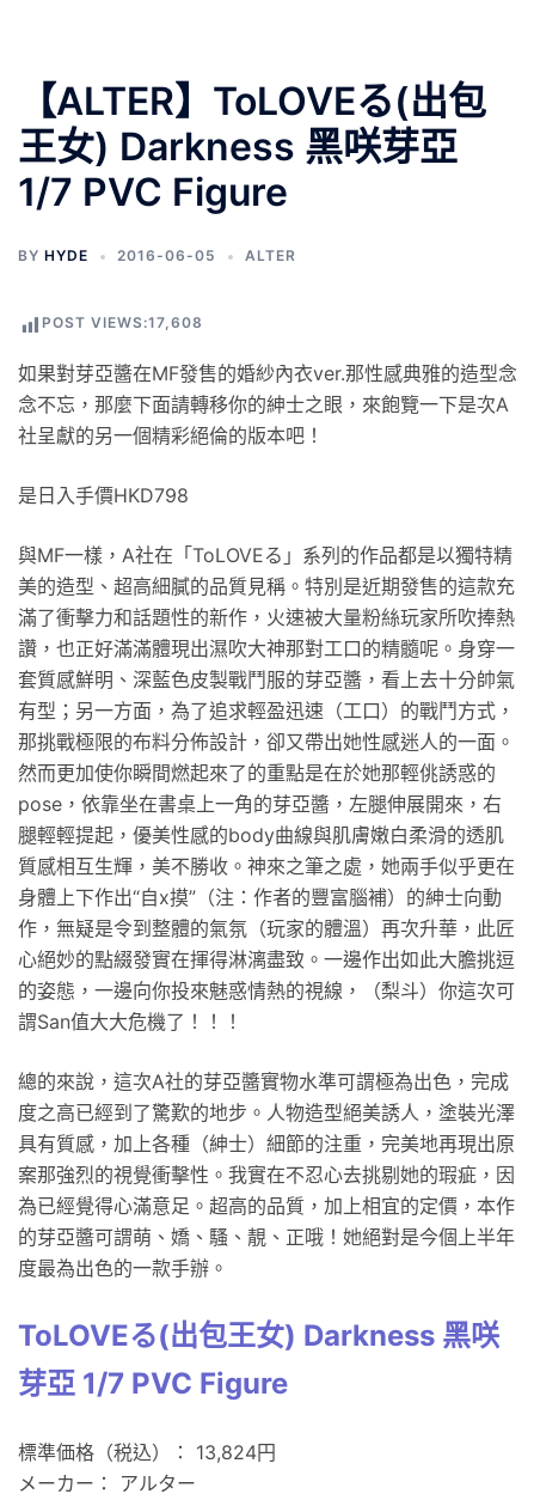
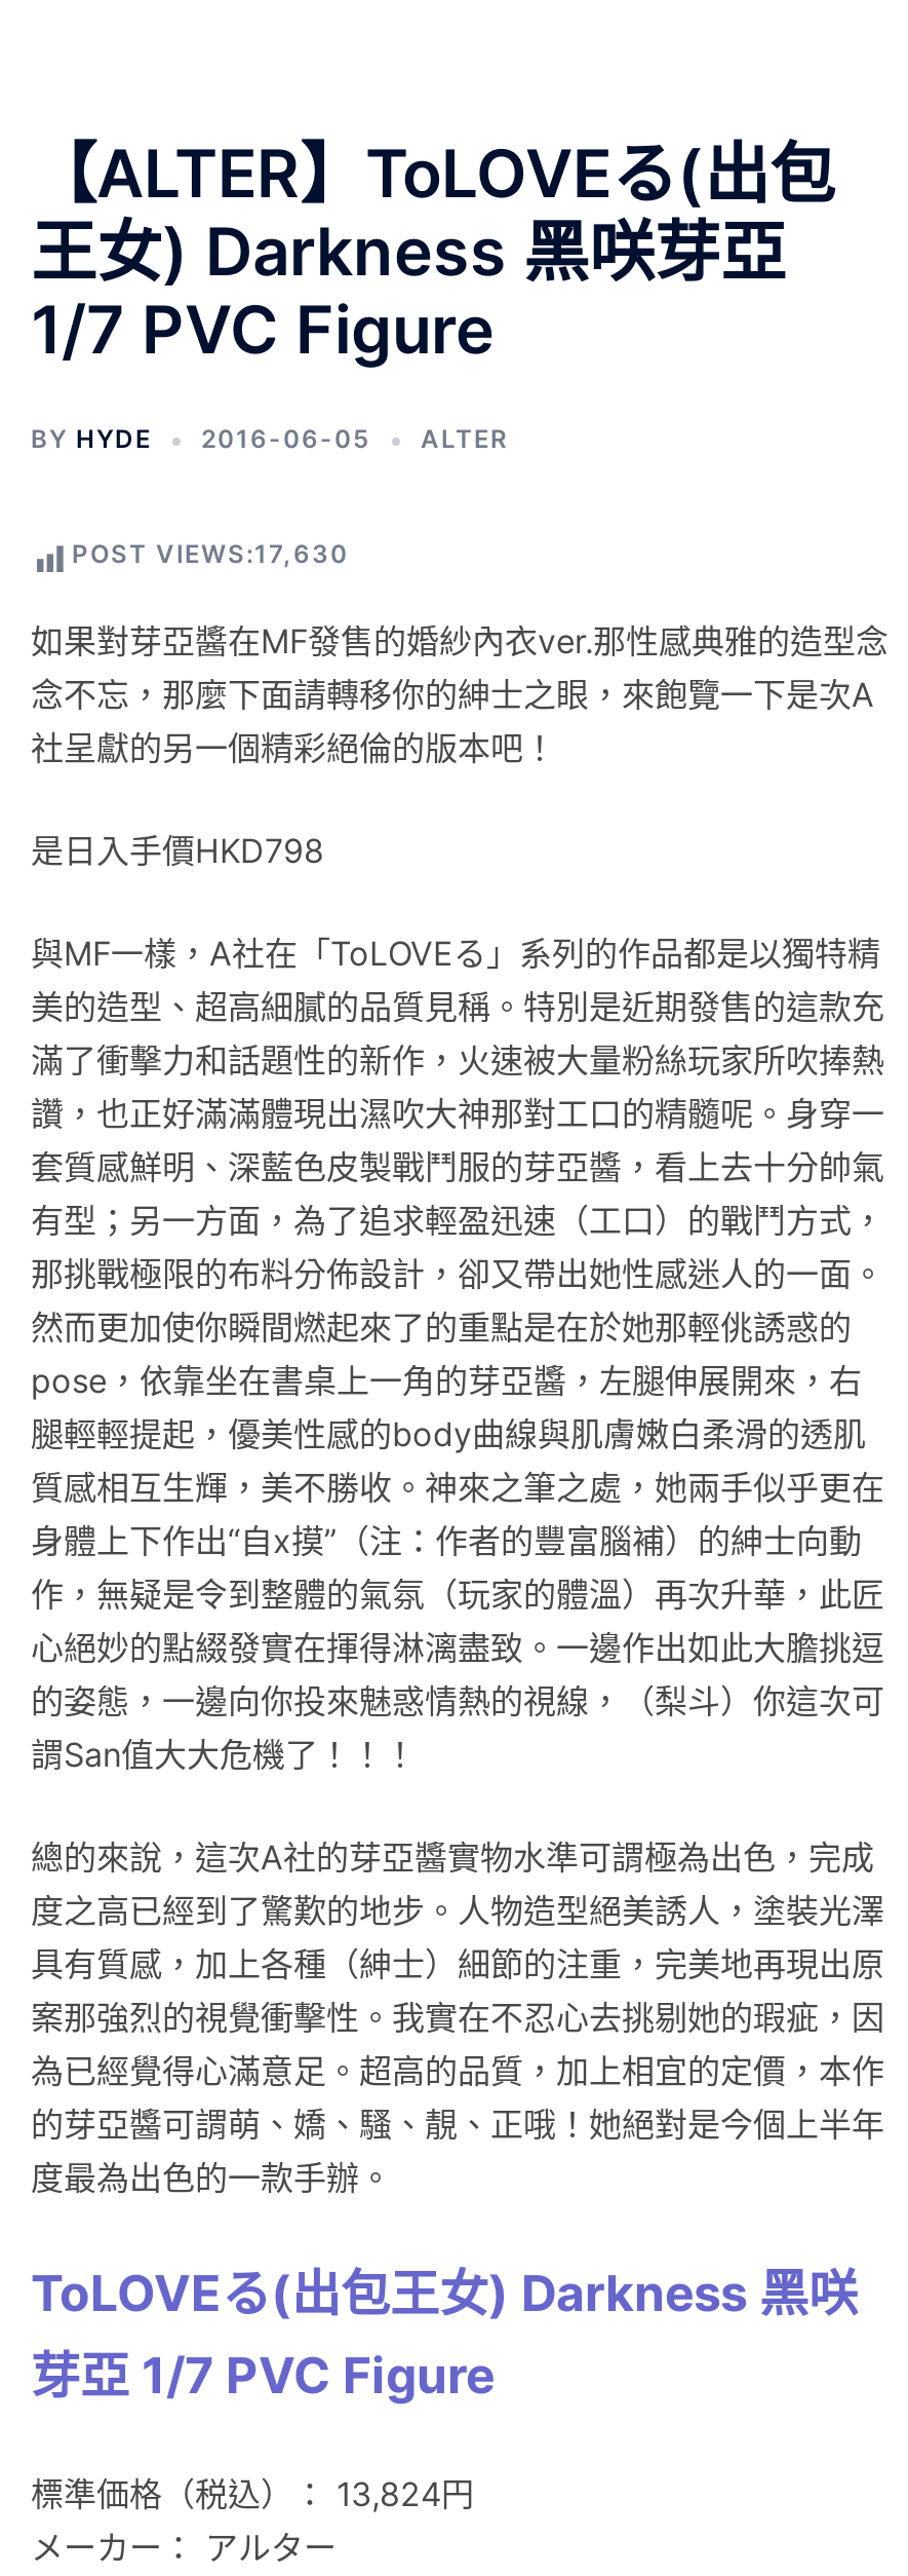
[42,313,203,331] POST VIEWS:17,608 -> [72,538,349,569] POST VIEWS:17,630

